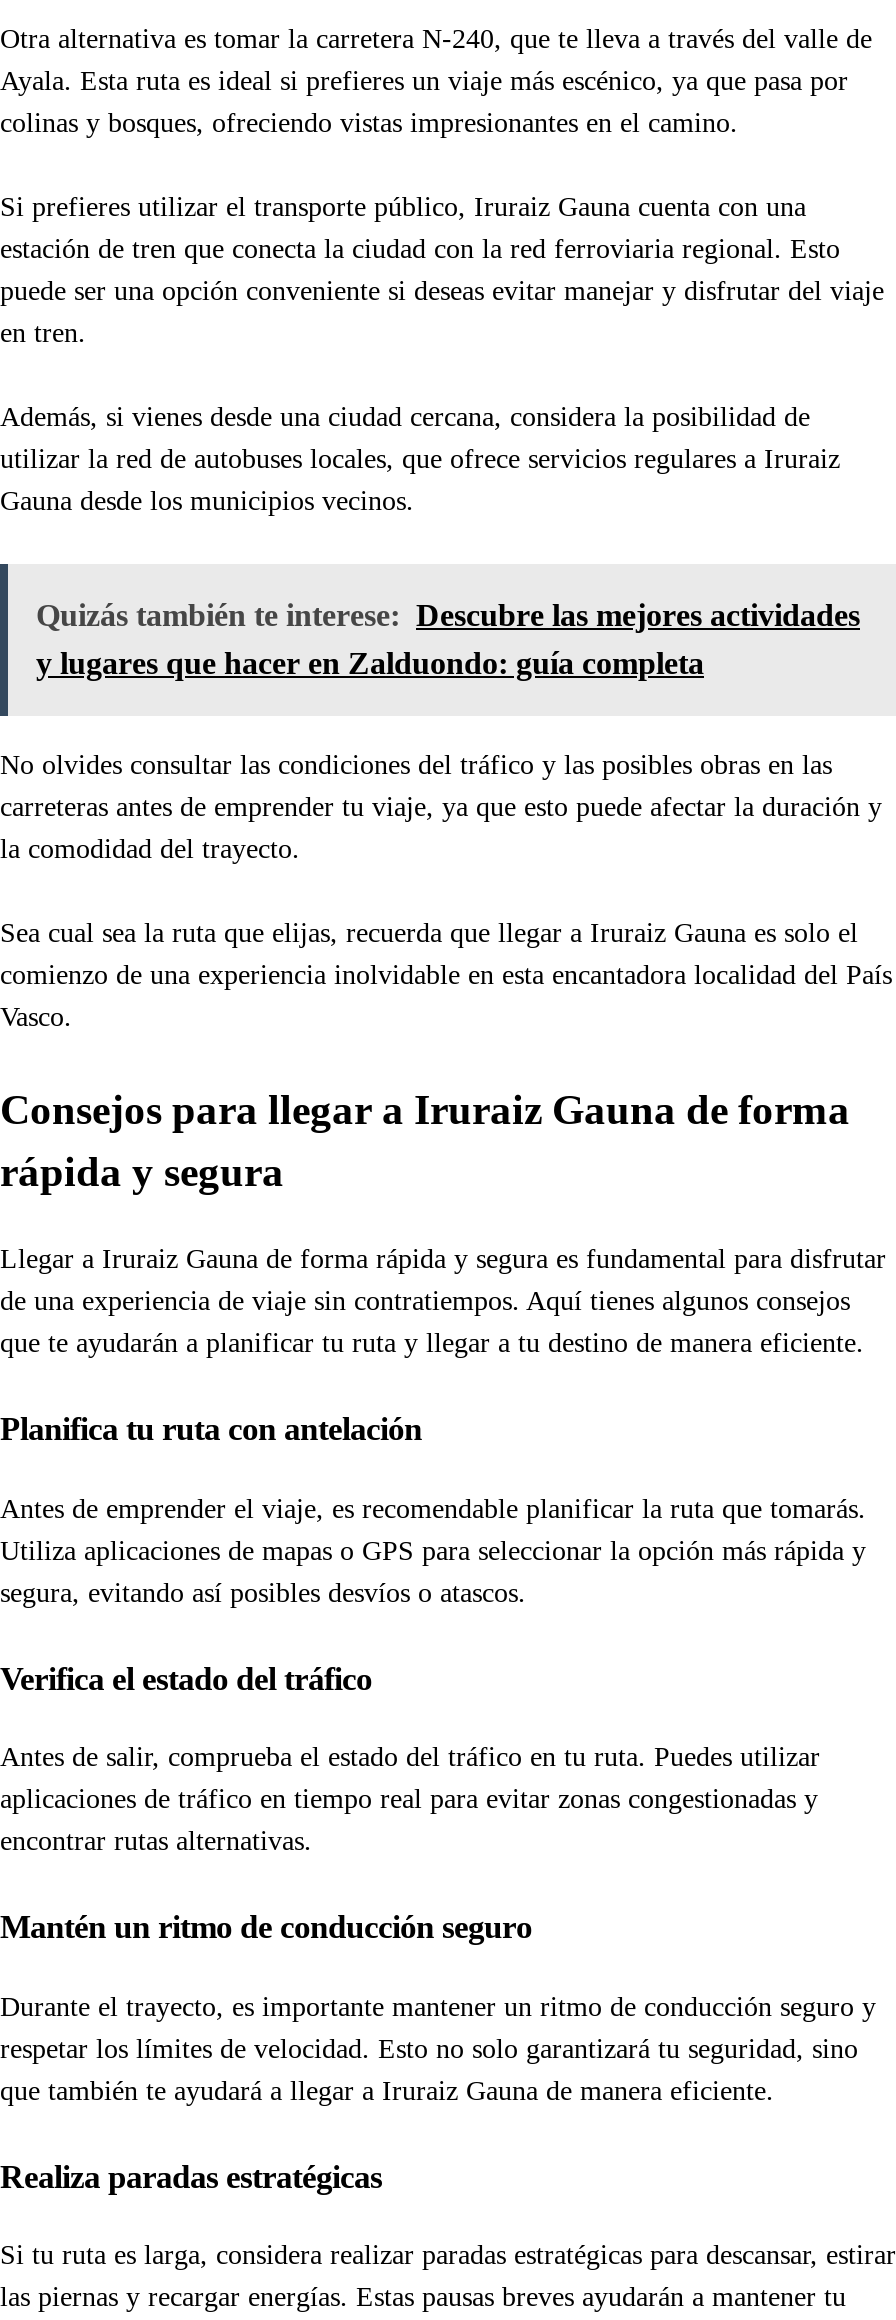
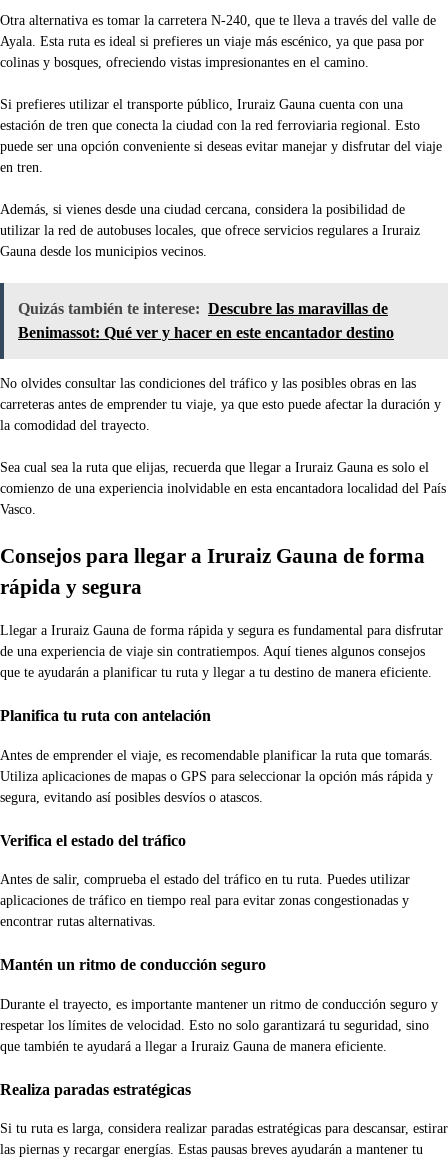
[36,598,860,680] Quizás también te interese: Descubre las mejores actividades | y lugares que hacer en Zalduondo: guía completa -> [18,300,394,341] Quizás también te interese: Descubre las maravillas de | Benimassot: Qué ver y hacer en este encantador destino

